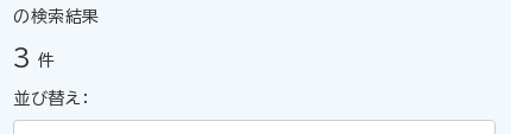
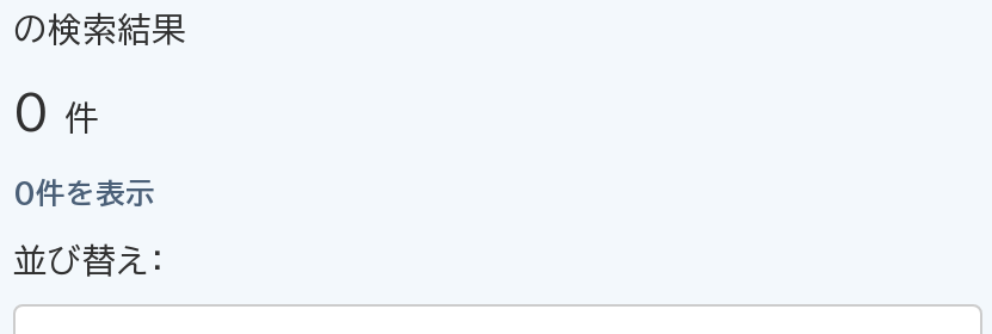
[13,45,55,69] 3 件 -> [13,87,155,206] 0 件 | 0件を表示

